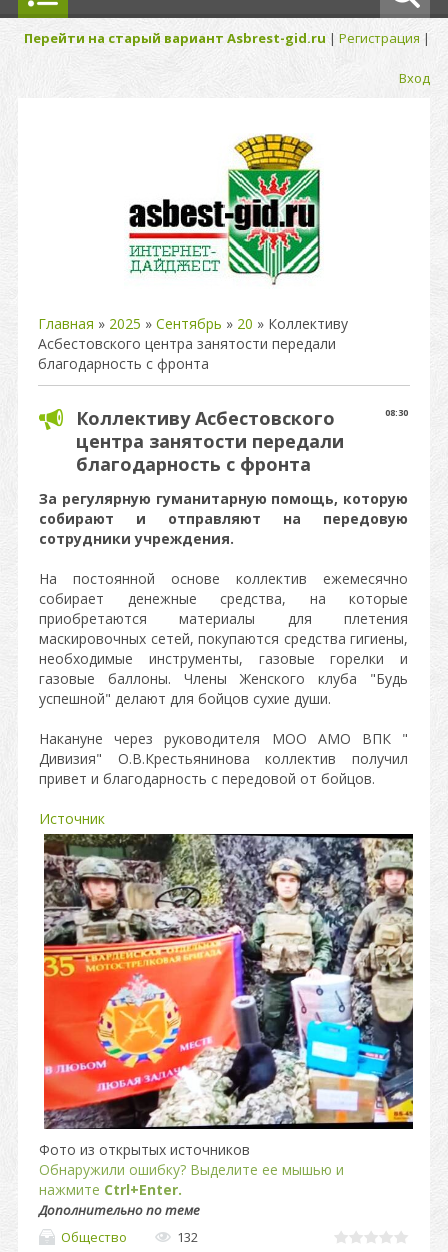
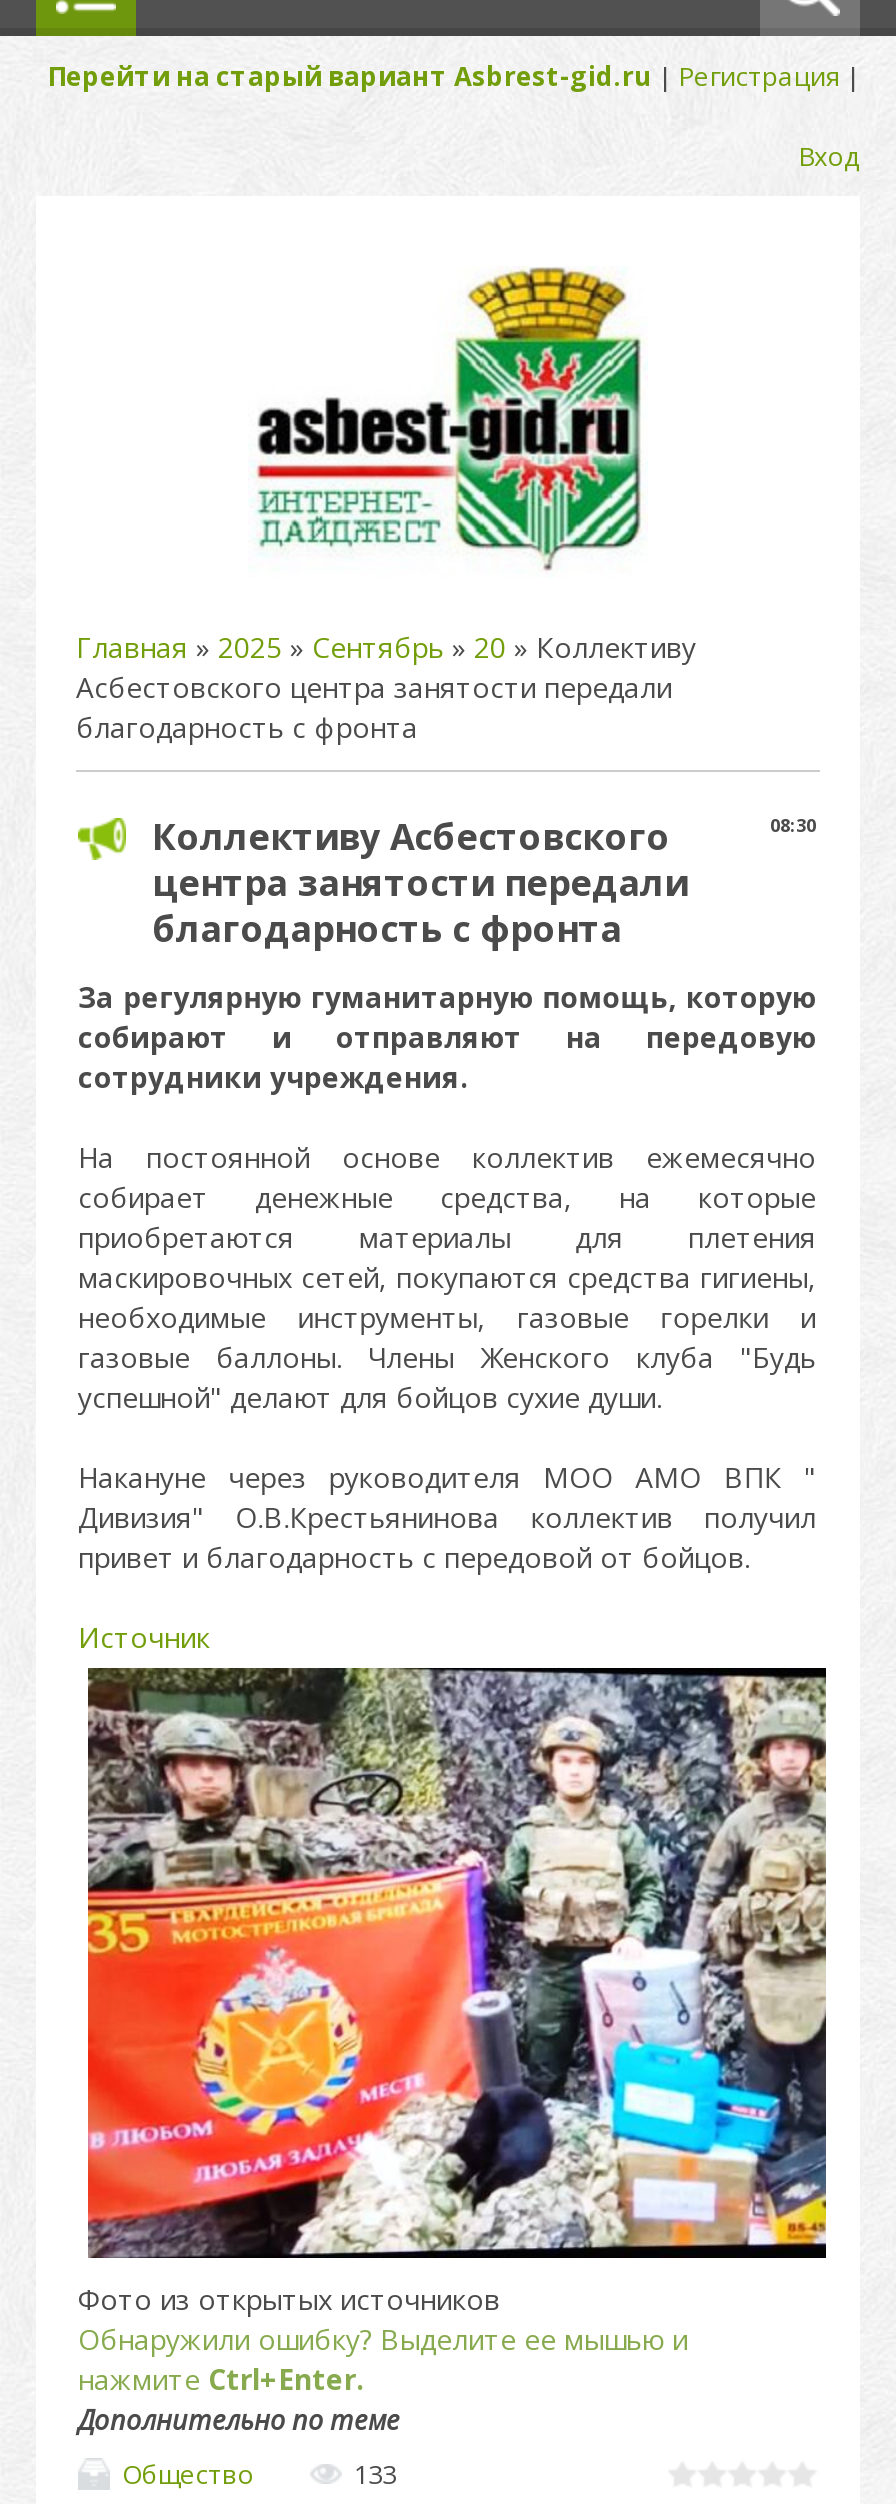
[177,1227,198,1245] 132 -> [354,2455,396,2491] 133

